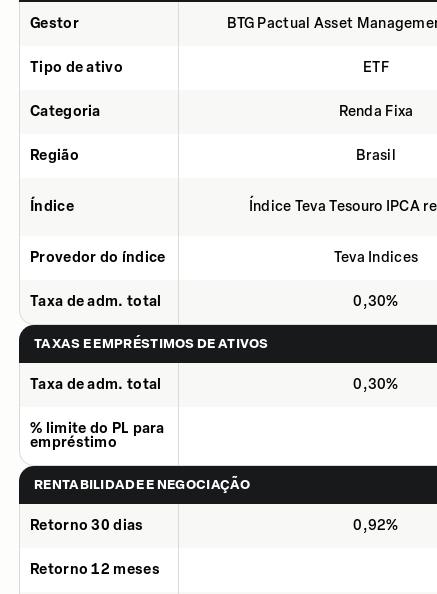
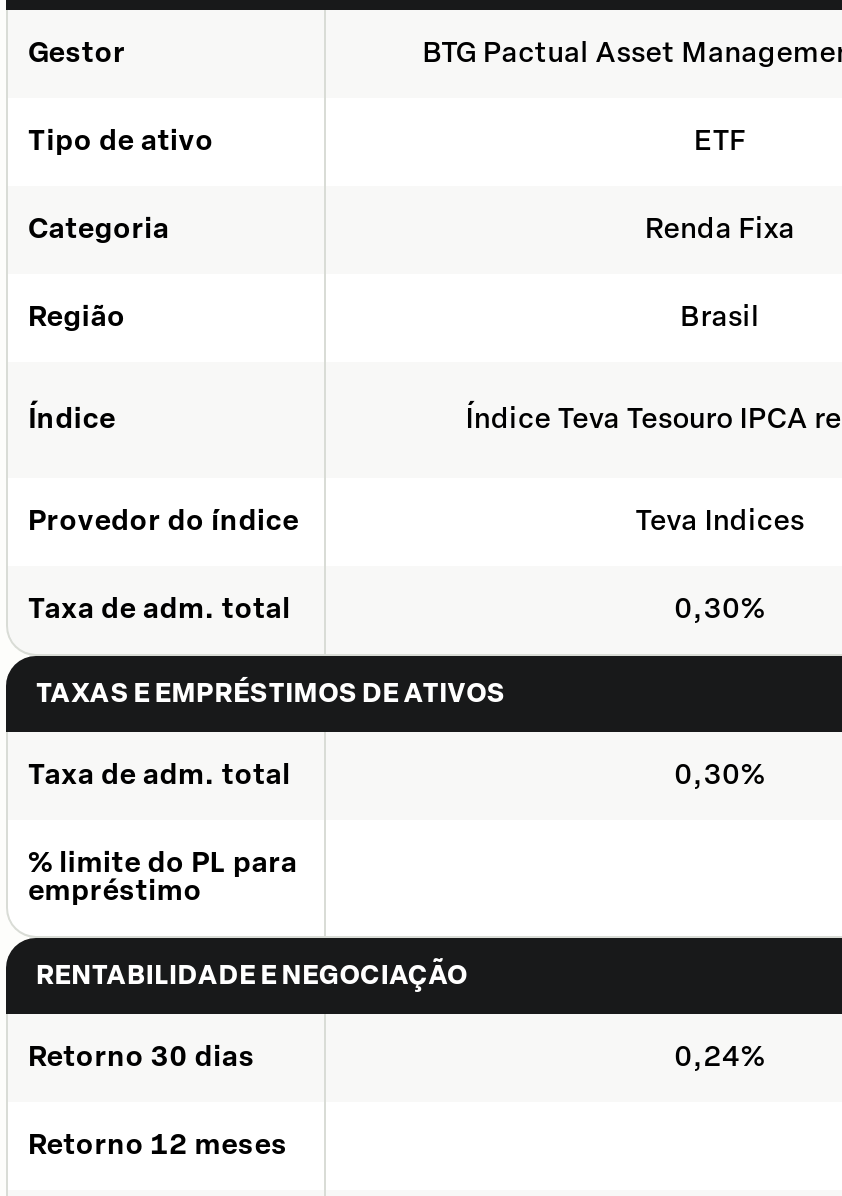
[353,516,399,533] 0,92% -> [674,1039,766,1073] 0,24%

